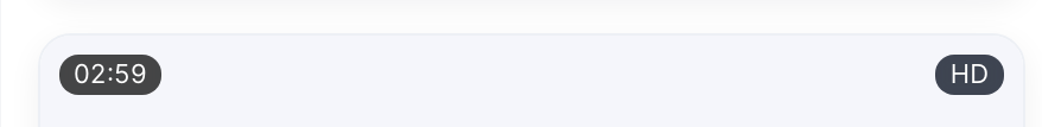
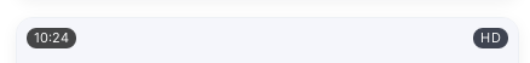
[74,56,147,89] 02:59 -> [34,29,69,46] 10:24

